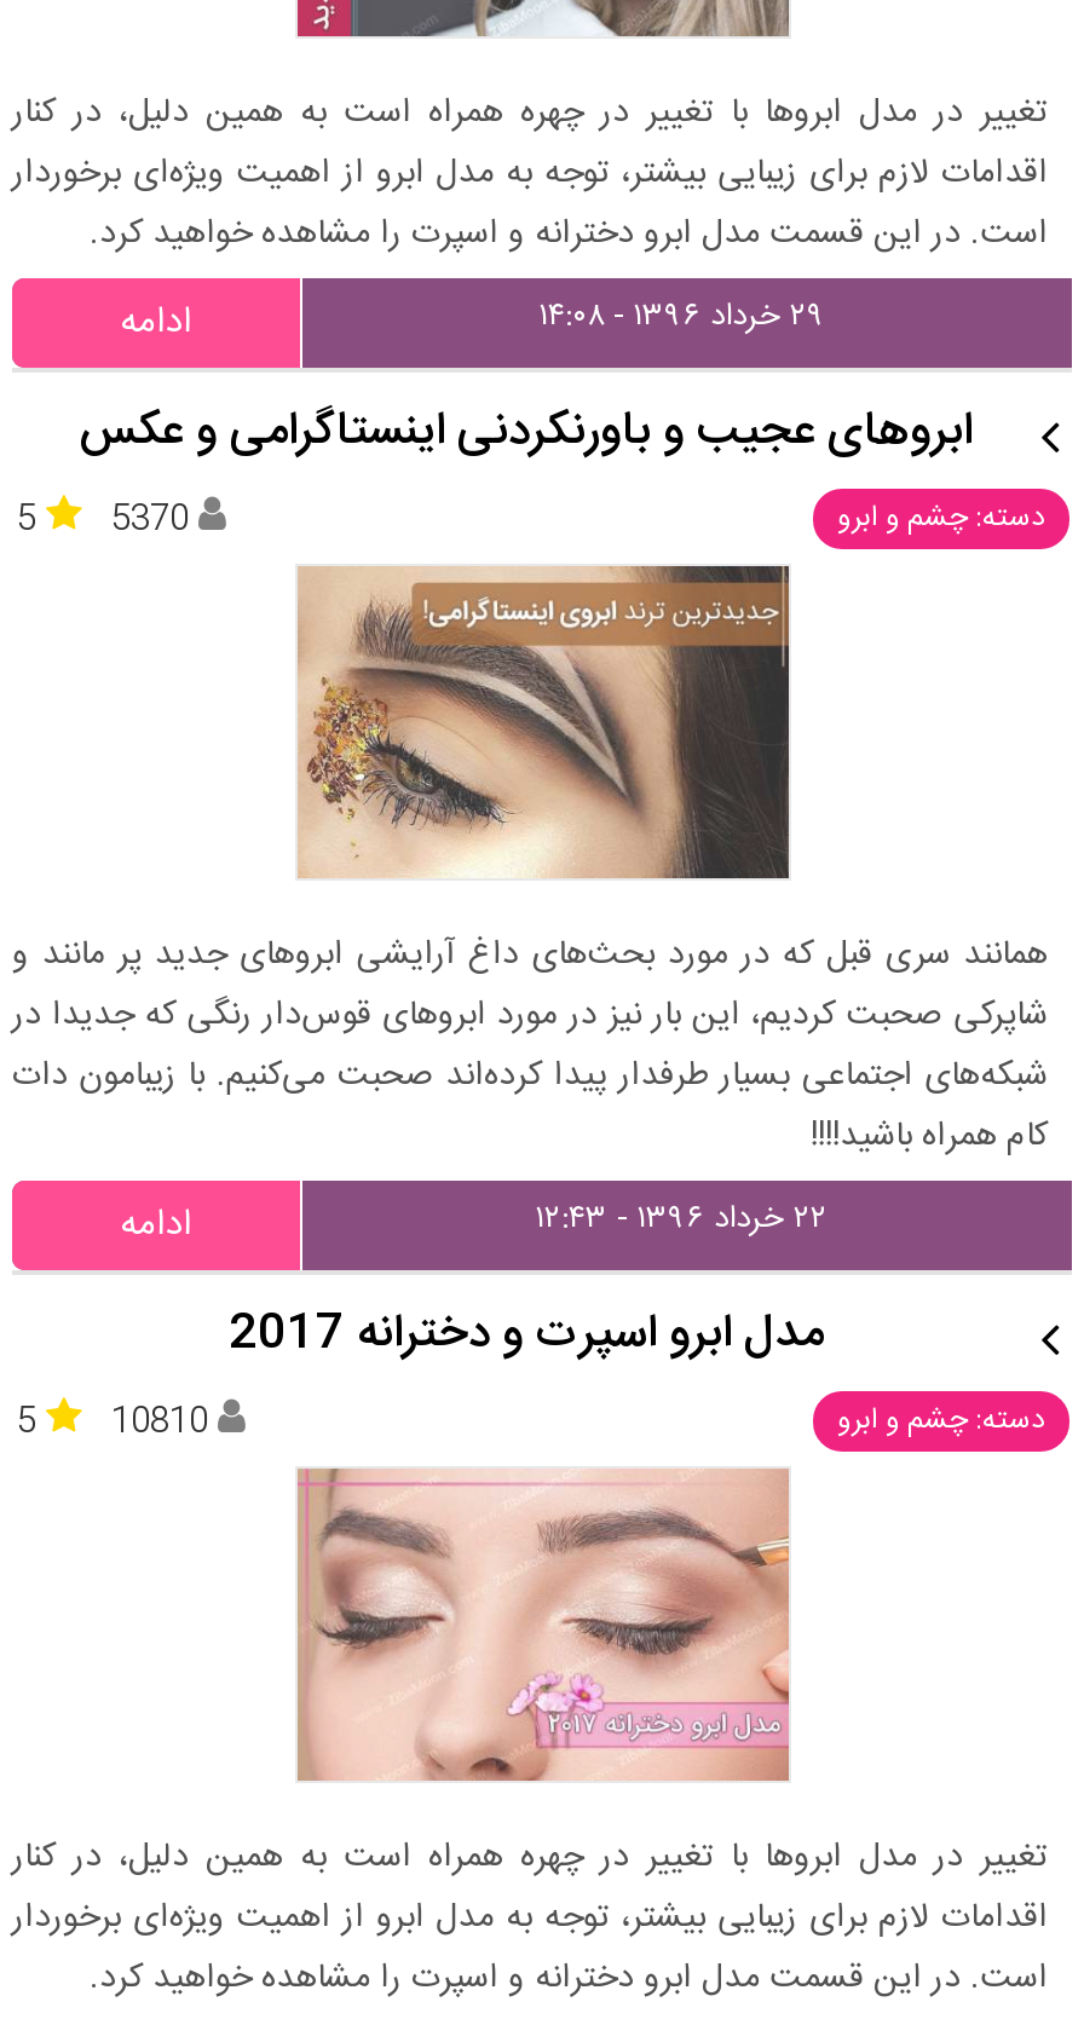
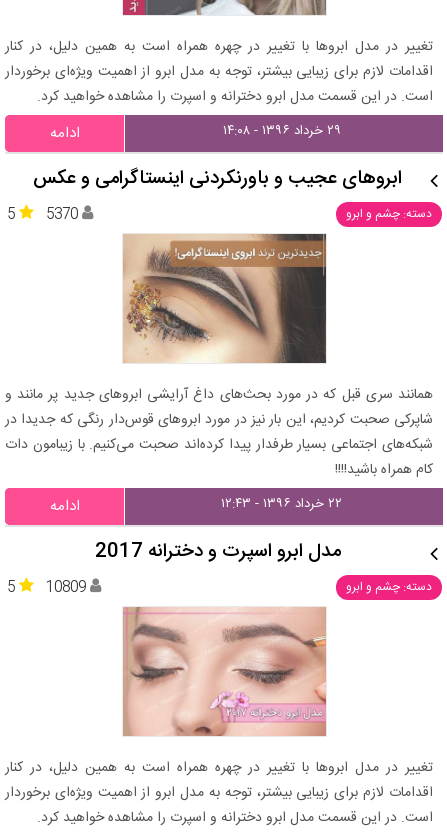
[17,1394,208,1452] 5 10810 -> [7,576,86,600] 5 10809

